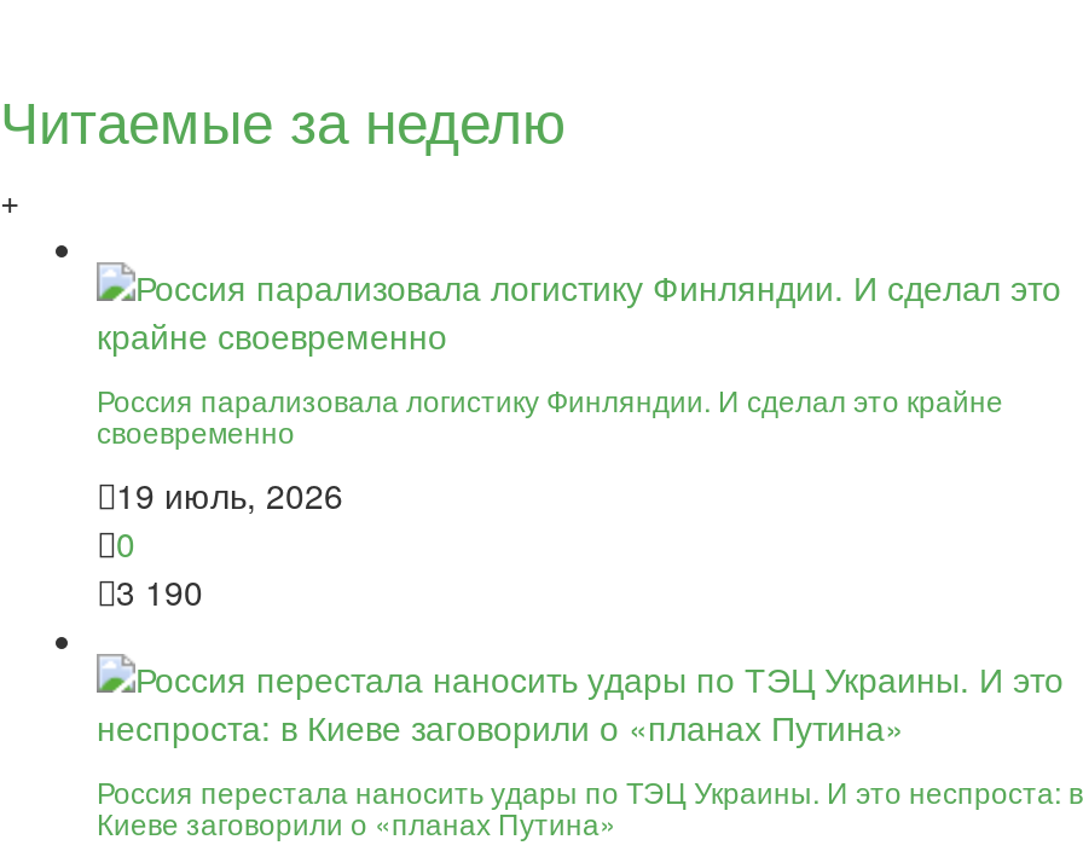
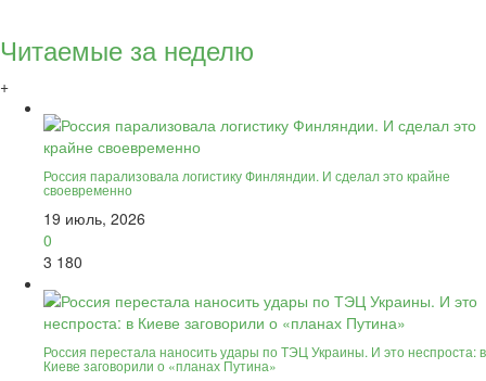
[116,567,203,615] 3 190 -> [43,251,82,272] 3 180

